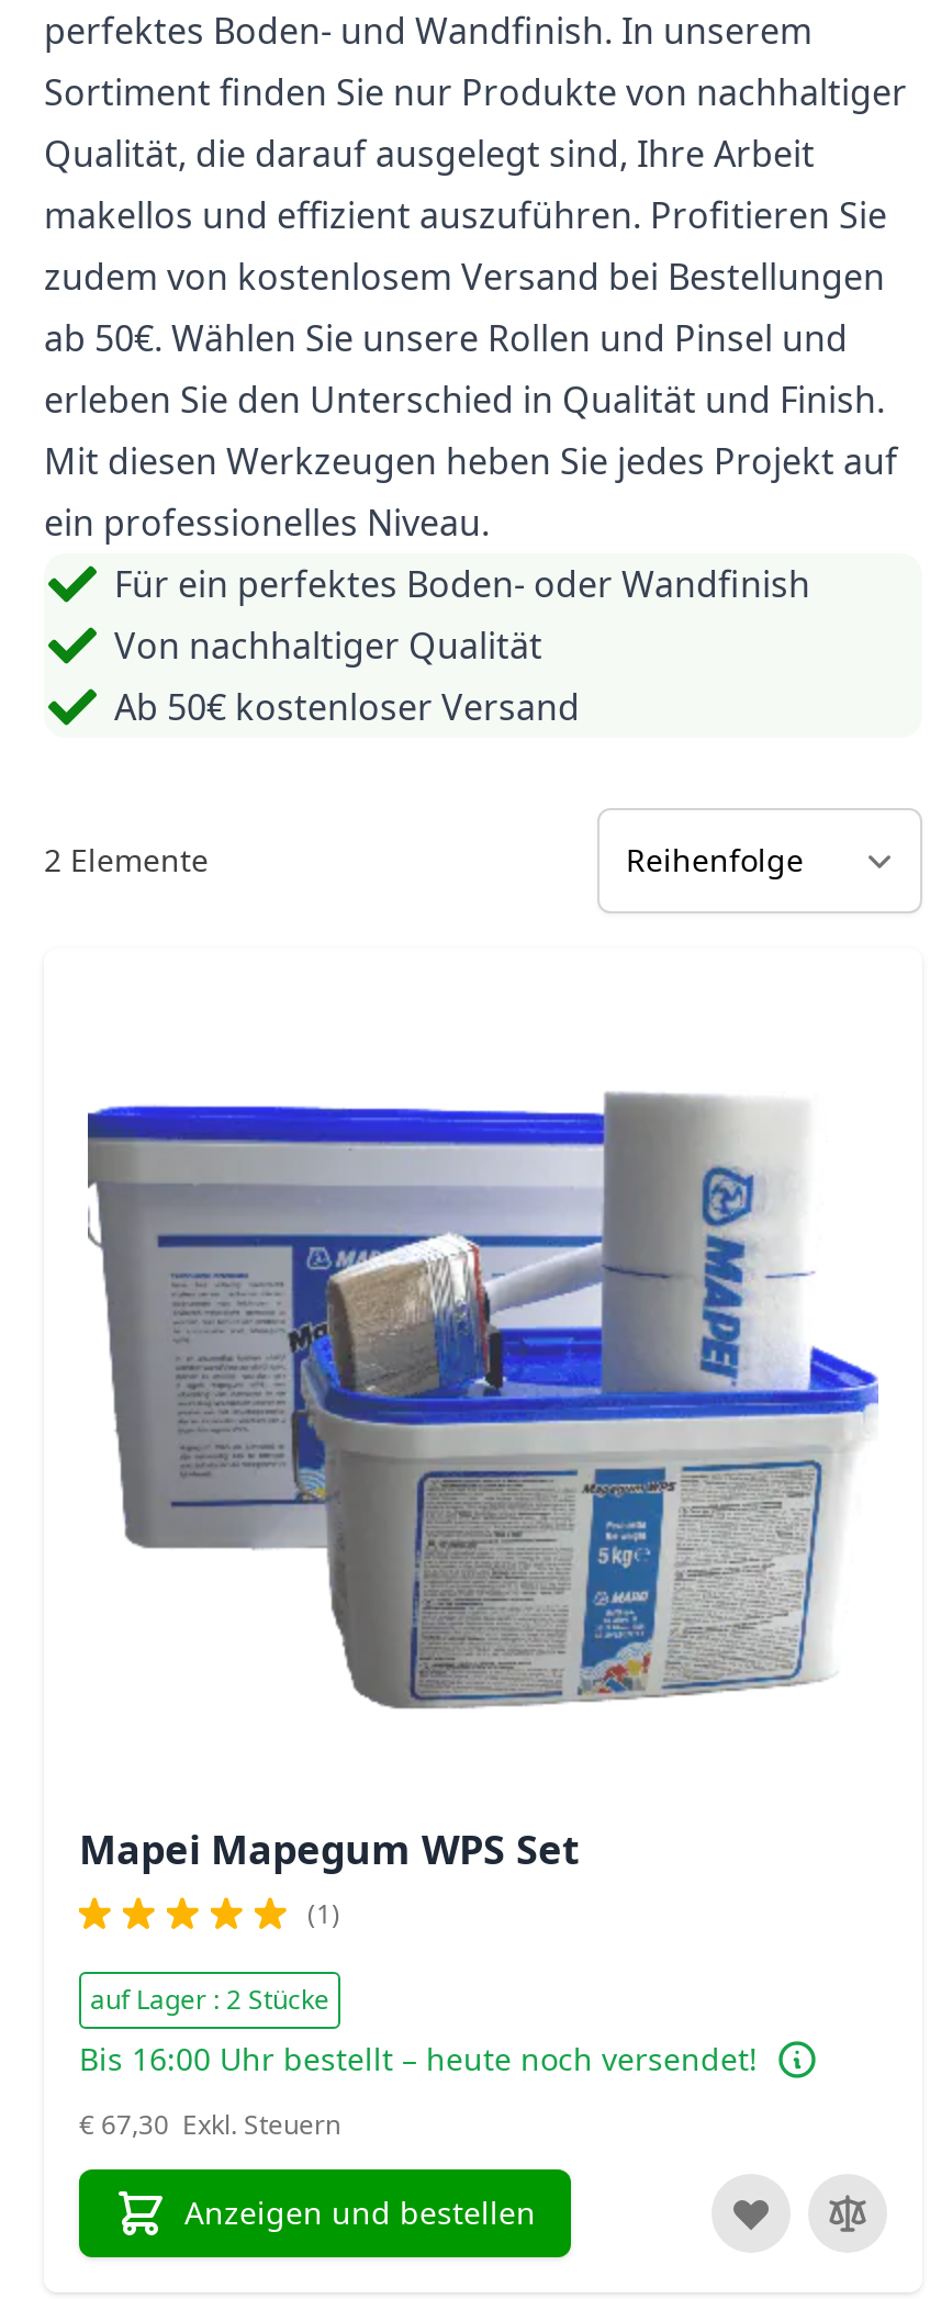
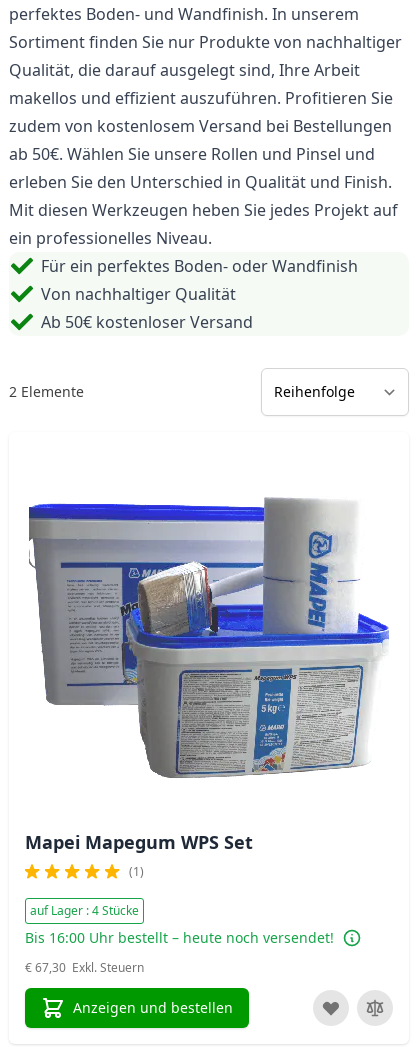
[90,1980,329,2017] auf Lager : 2 Stücke -> [30,902,139,919] auf Lager : 4 Stücke

